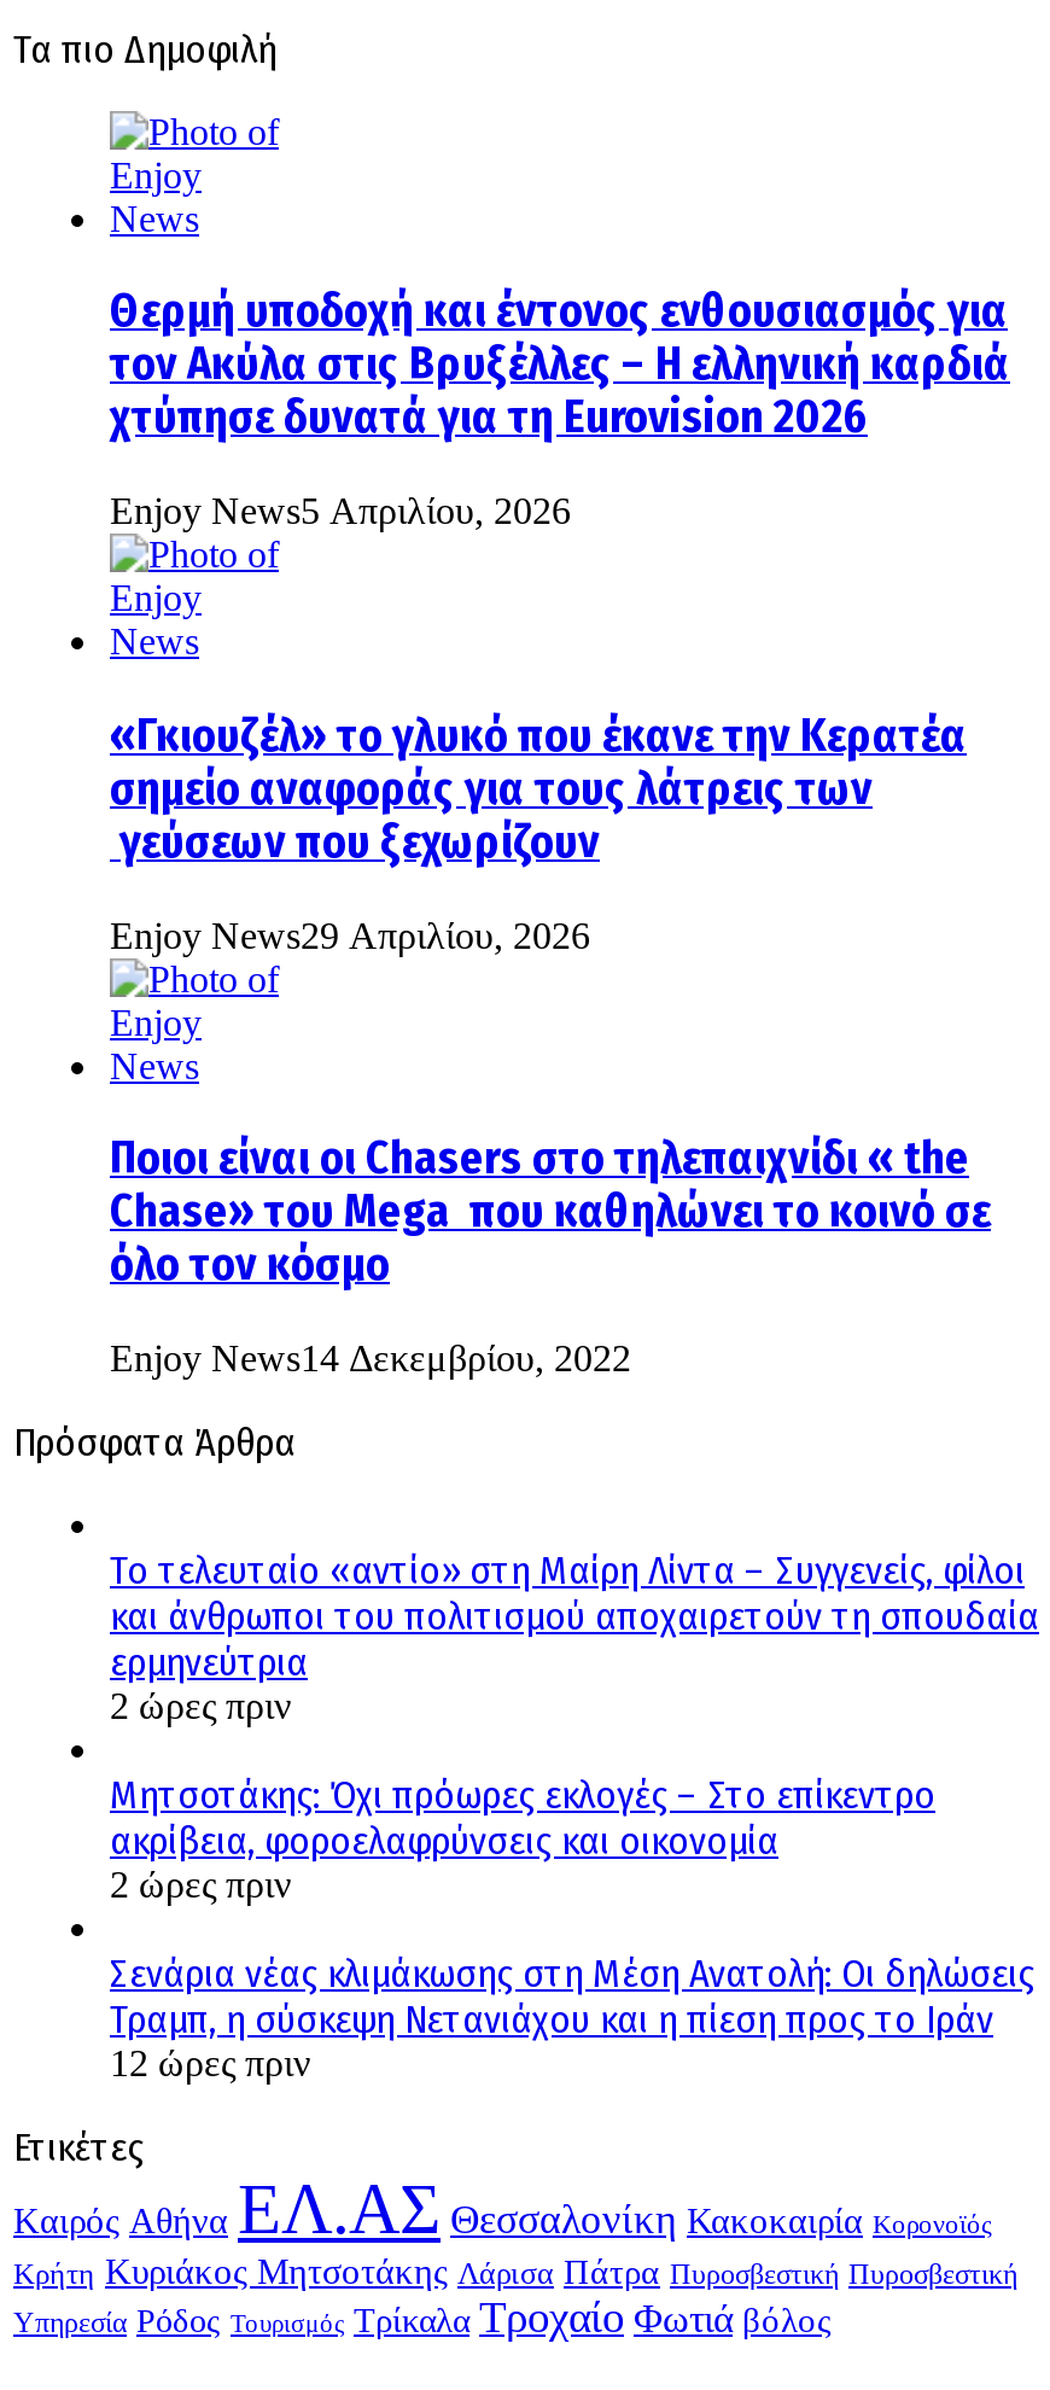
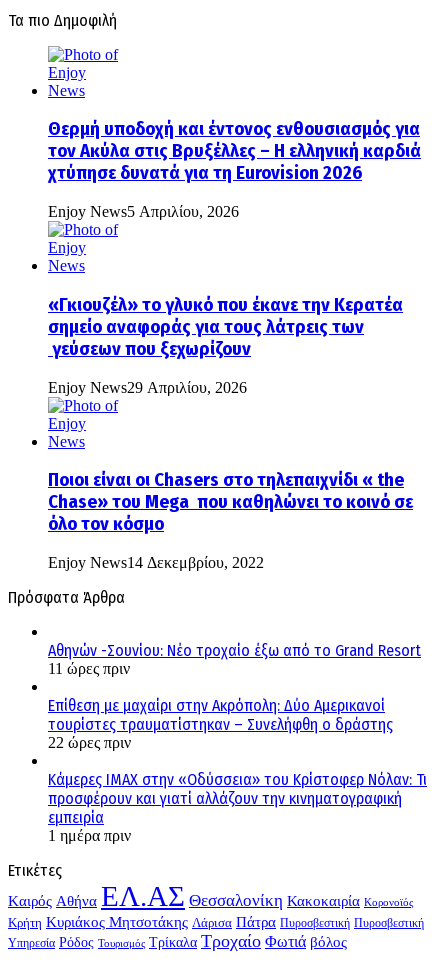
[110,1547,1039,1726] Το τελευταίο «αντίο» στη Μαίρη Λίντα – Συγγενείς, φίλοι | και άνθρωποι του πολιτισμού αποχαιρετούν τη σπουδαία | ερμηνεύτρια | 2 ώρες πριν -> [48,641,421,677] Αθηνών -Σουνίου: Νέο τροχαίο έξω από το Grand Resort | 11 ώρες πριν
[110,1772,935,1905] Μητσοτάκης: Όχι πρόωρες εκλογές – Στο επίκεντρο | ακρίβεια, φοροελαφρύνσεις και οικονομία | 2 ώρες πριν -> [48,696,393,751] Επίθεση με μαχαίρι στην Ακρόπολη: Δύο Αμερικανοί | τουρίστες τραυματίστηκαν – Συνελήφθη ο δράστης | 22 ώρες πριν
[110,1951,1034,2083] Σενάρια νέας κλιμάκωσης στη Μέση Ανατολή: Οι δηλώσεις | Τραμπ, η σύσκεψη Νετανιάχου και η πίεση προς το Ιράν | 12 ώρες πριν -> [48,770,427,844] Κάμερες IMAX στην «Οδύσσεια» του Κρίστοφερ Νόλαν: Τι | προσφέρουν και γιατί αλλάζουν την κινηματογραφική | εμπειρία | 1 ημέρα πριν

